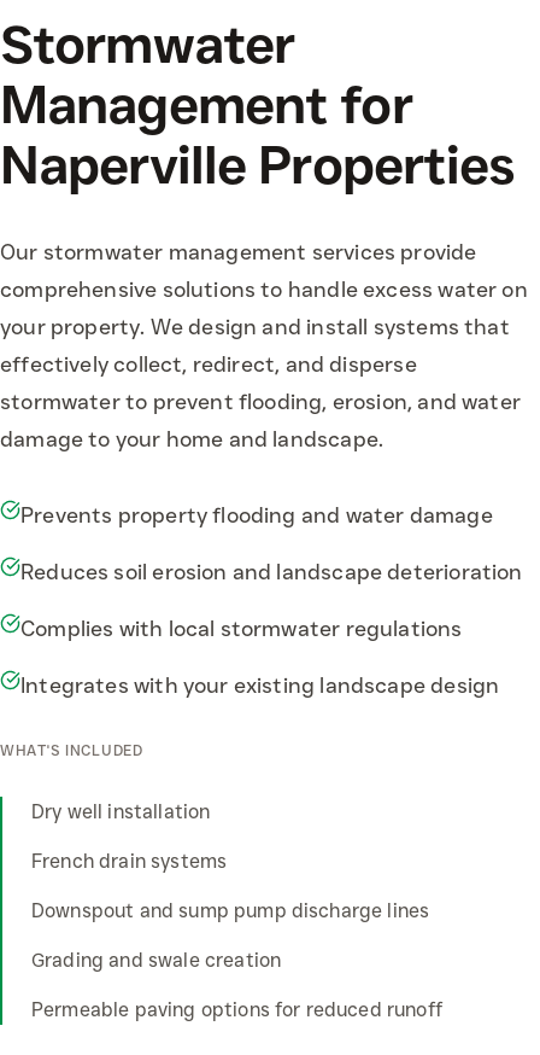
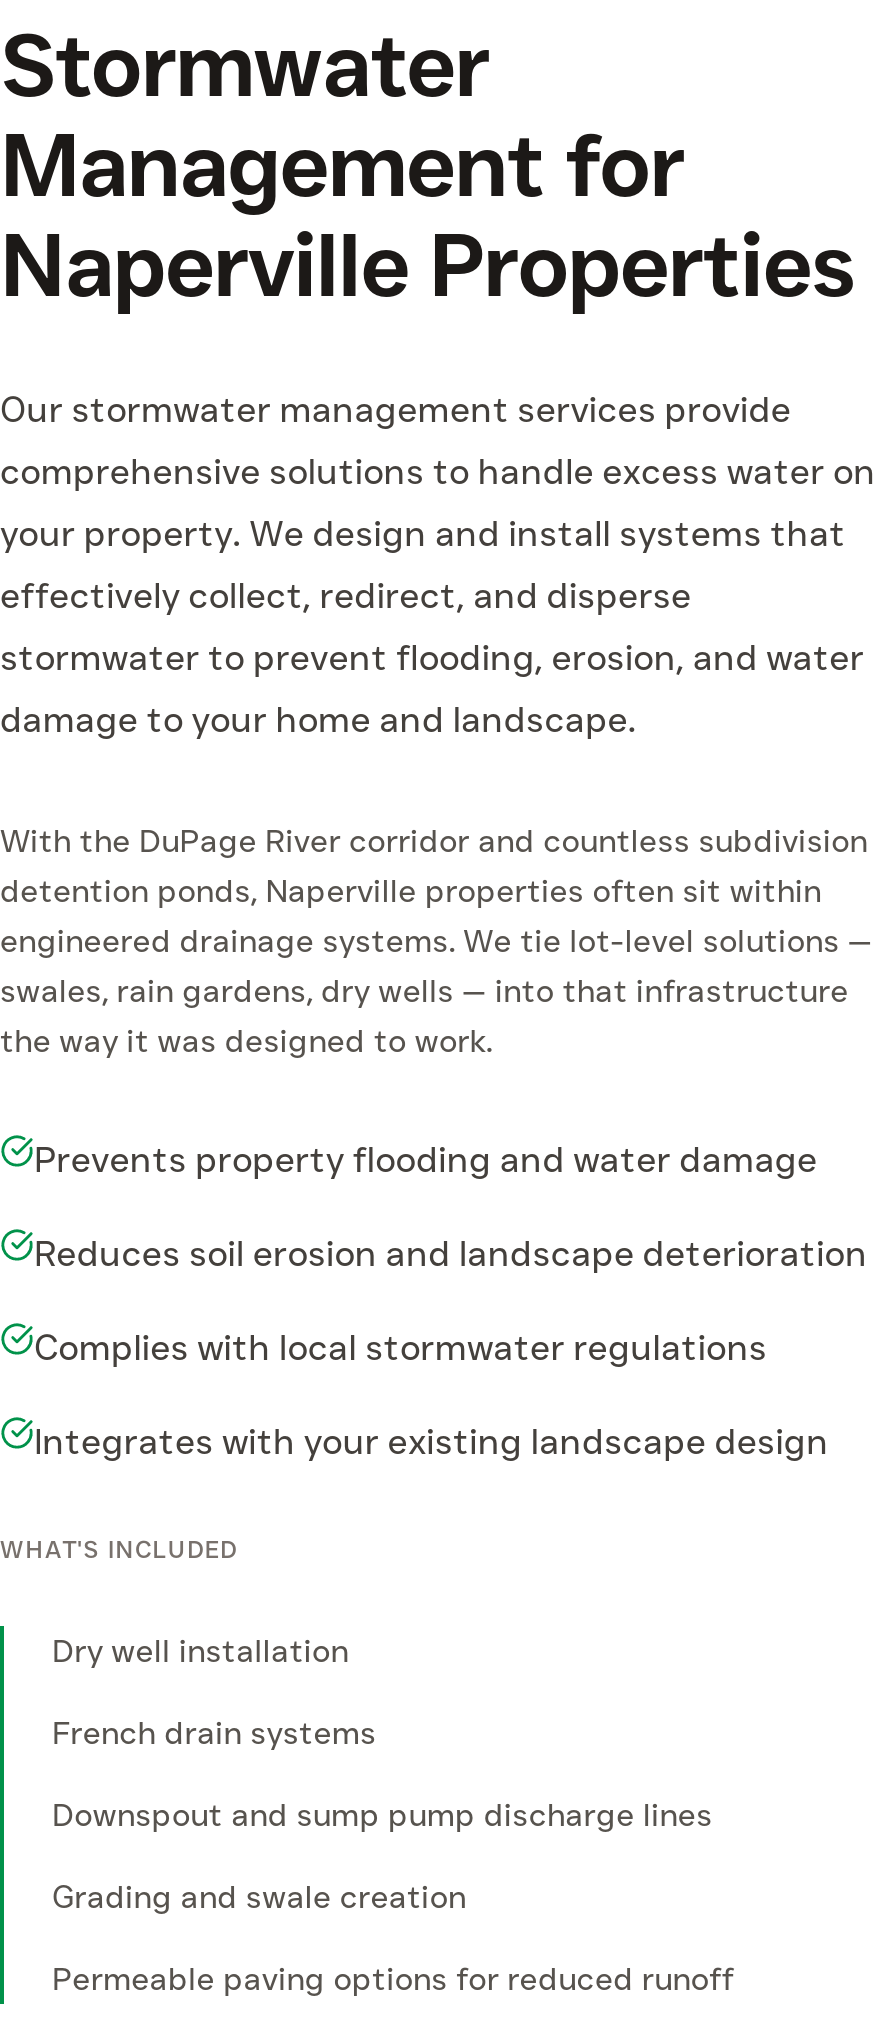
none -> [0,822,872,1060] With the DuPage River corridor and countless subdivision | detention ponds, Naperville properties often sit within | engineered drainage systems. We tie lot-level solutions — | swales, rain gardens, dry wells — into that infrastructure | the way it was designed to work.

